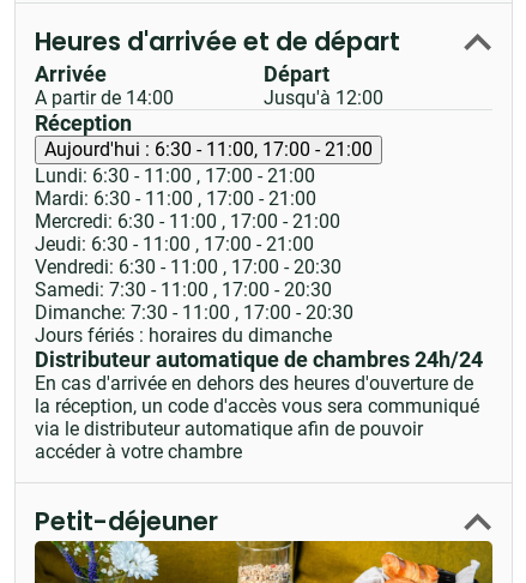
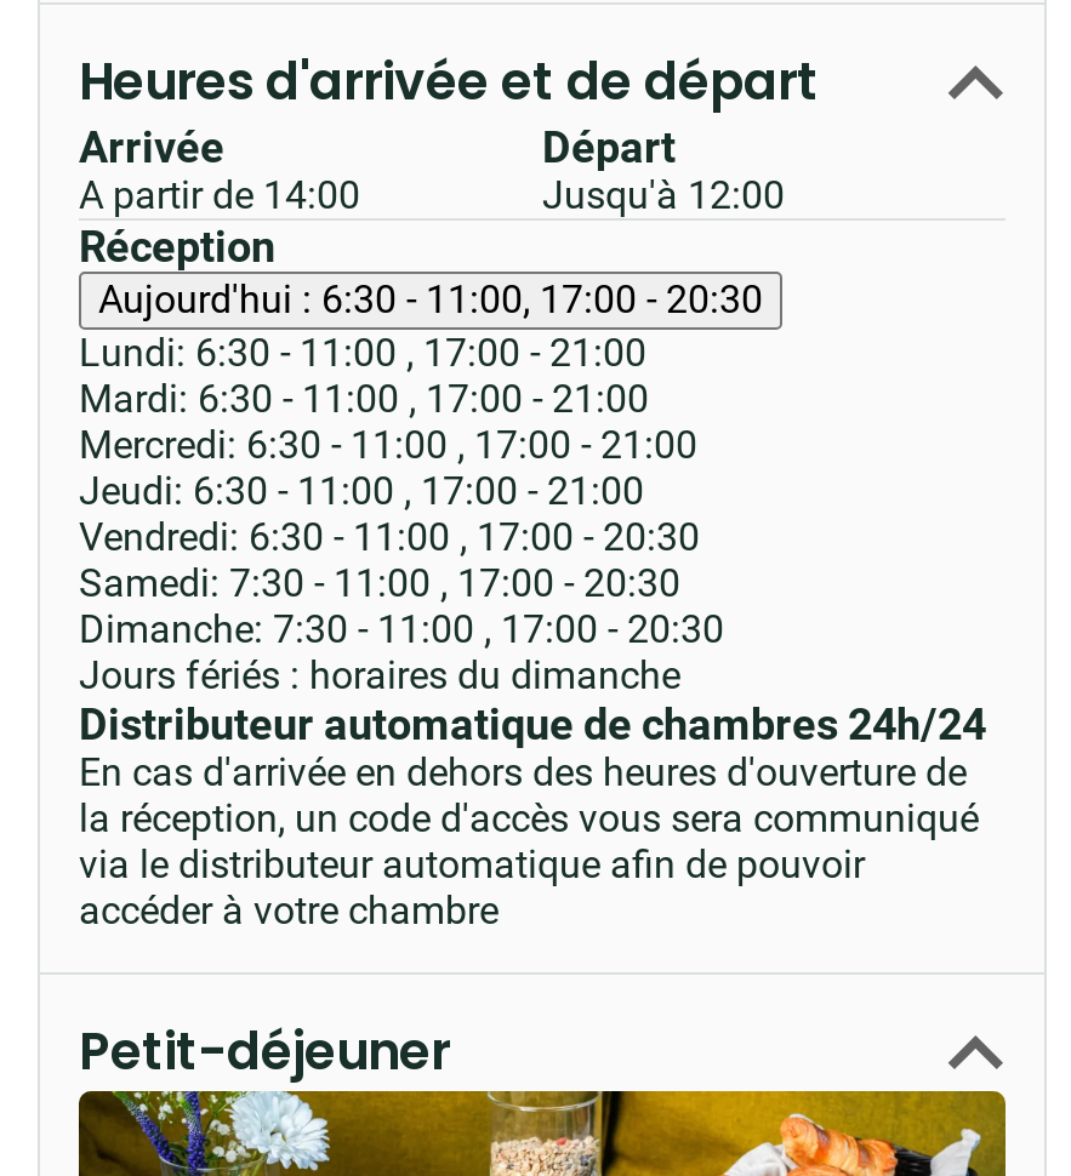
[44,138,373,161] Aujourd'hui :6:30 - 11:00, 17:00 - 21:00 -> [98,276,763,322] Aujourd'hui :6:30 - 11:00, 17:00 - 20:30

